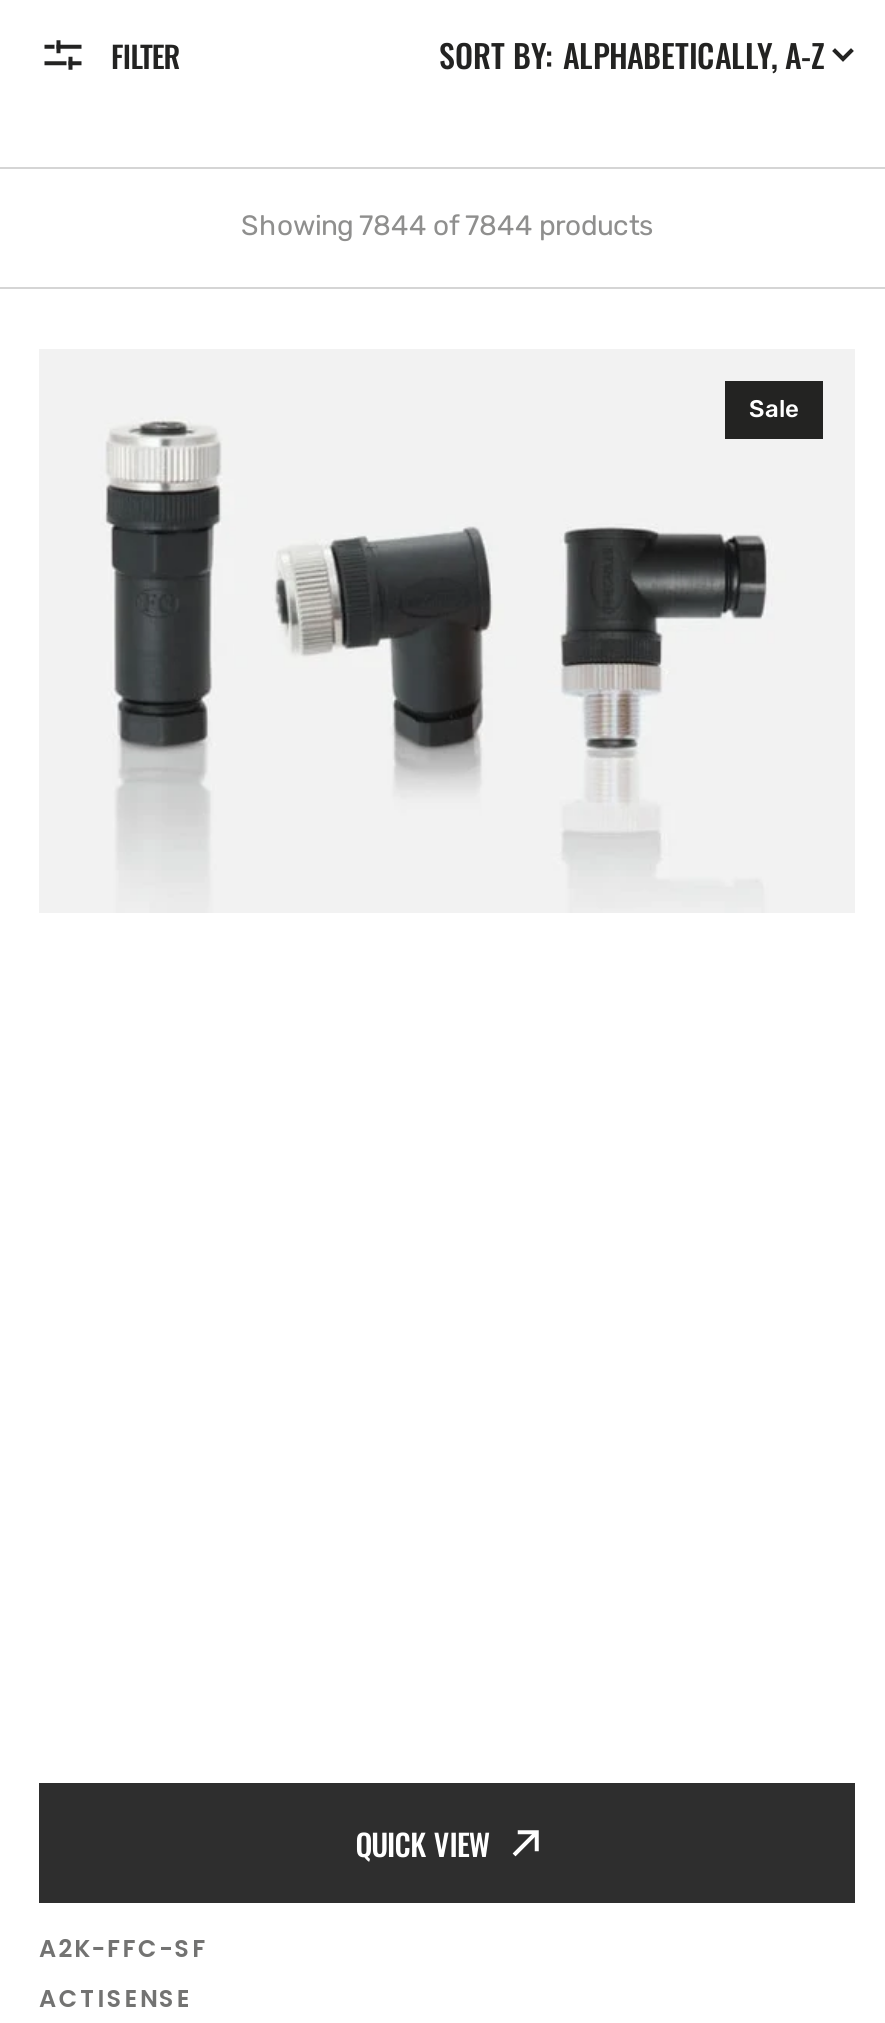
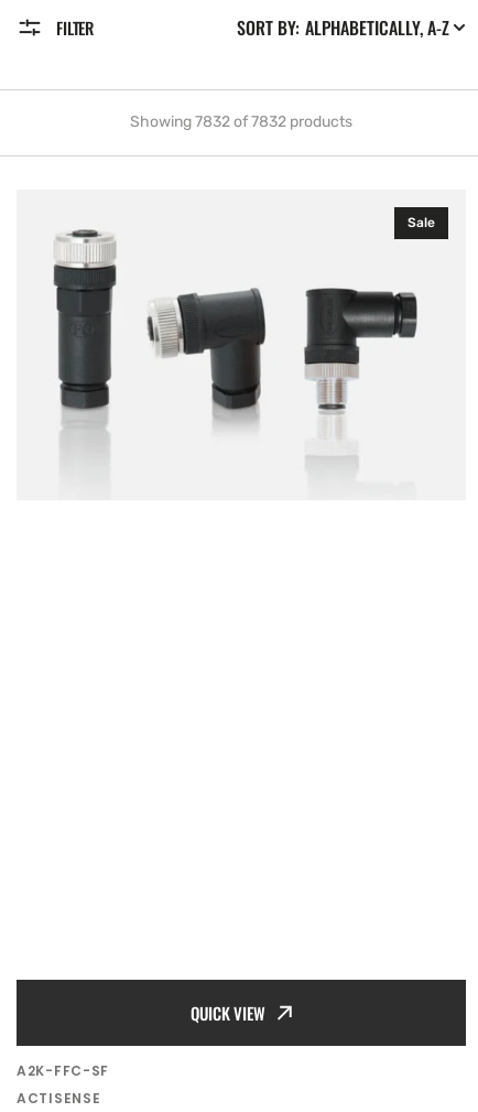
[241,209,653,243] Showing 7844 of 7844 products -> [130,112,352,131] Showing 7832 of 7832 products

